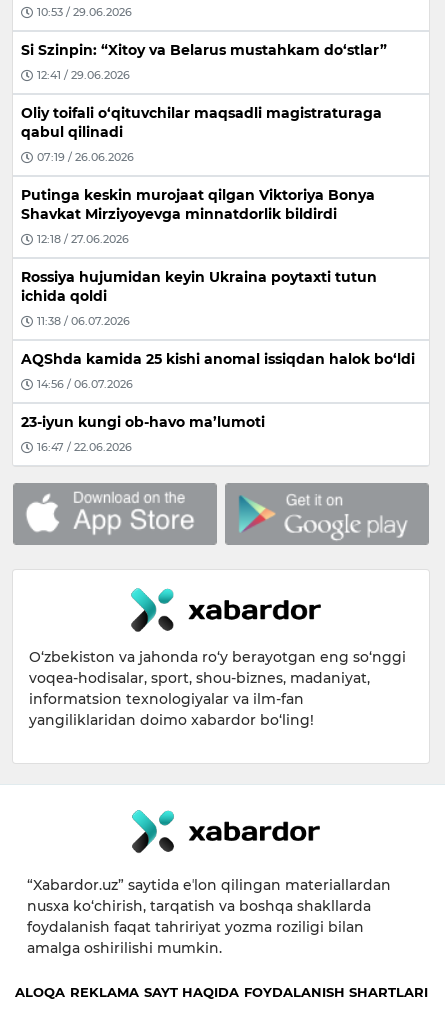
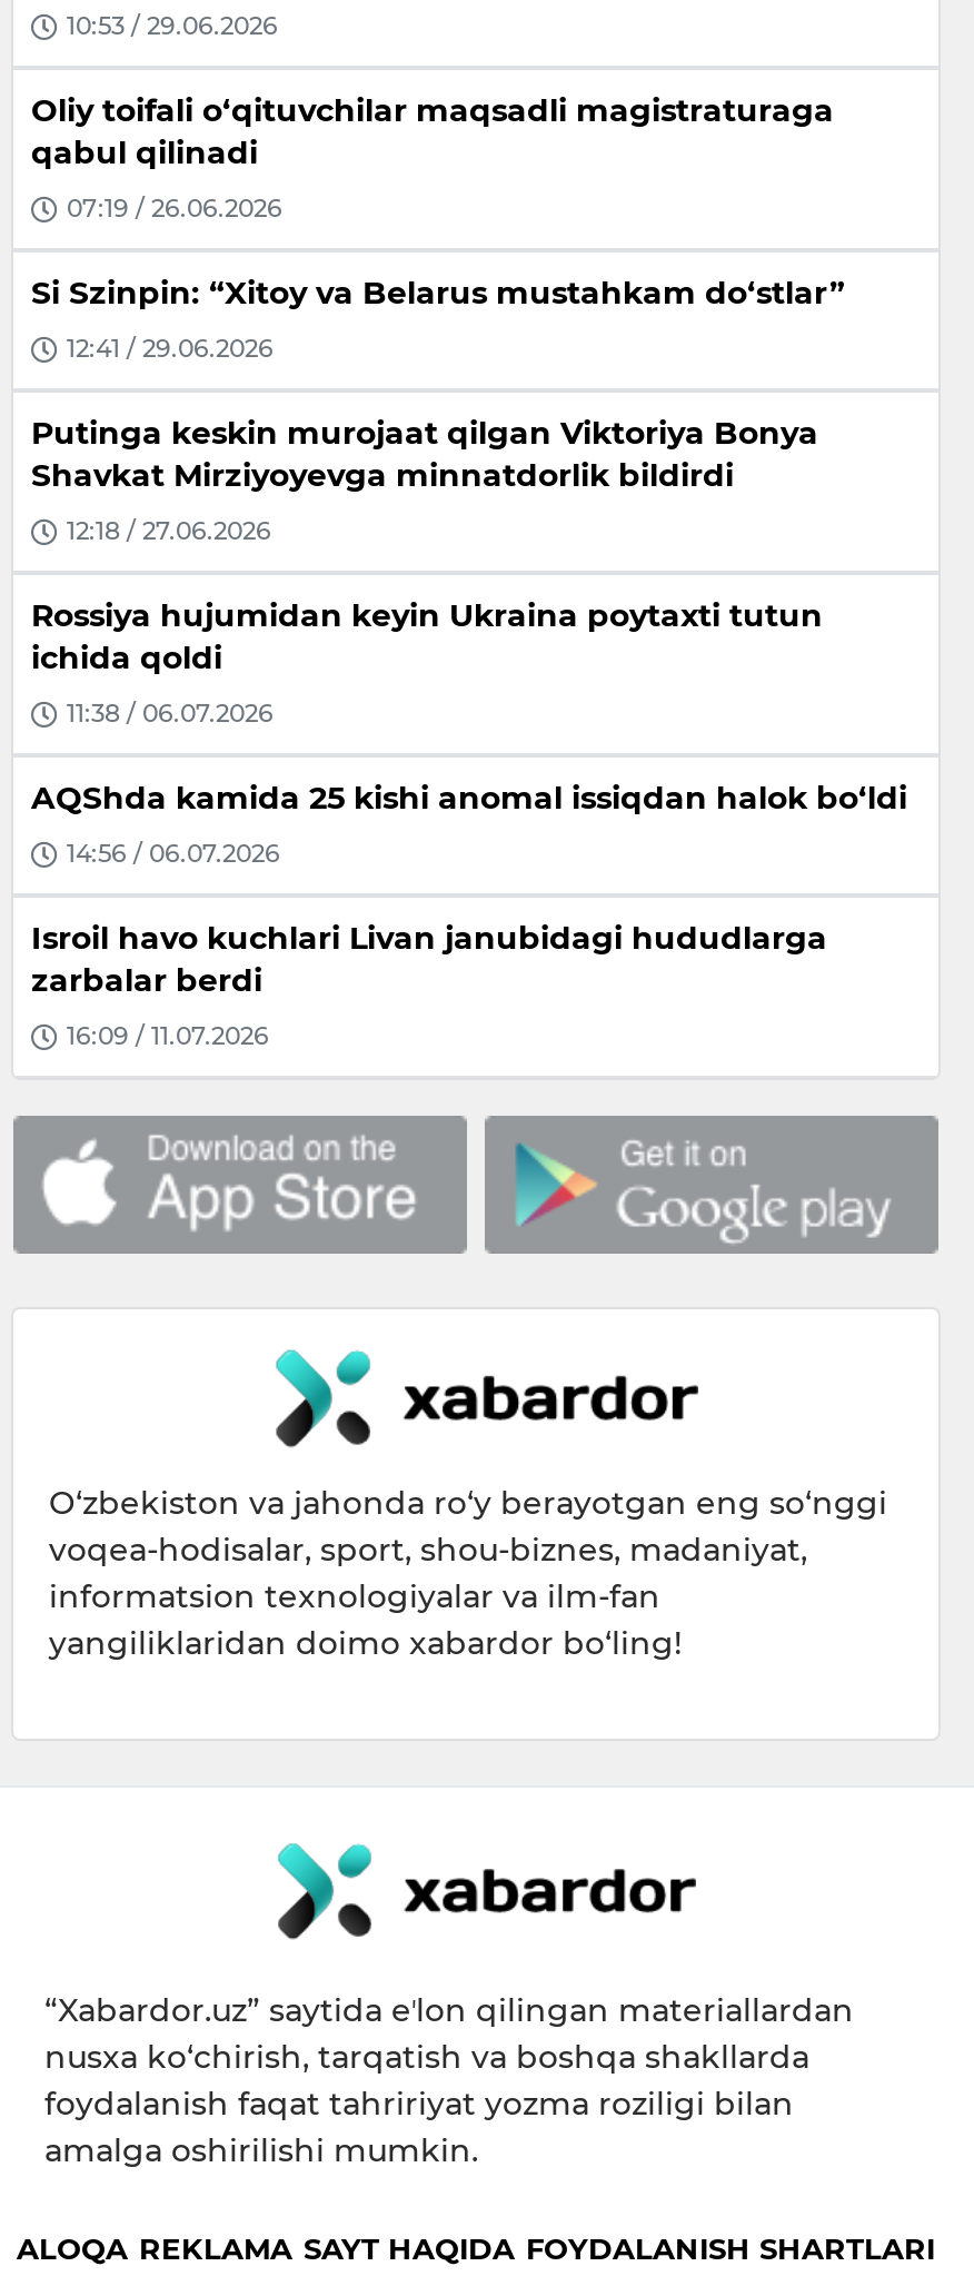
moved [21,40,387,82] -> [31,271,845,364]: Si Szinpin: “Xitoy va Belarus mustahkam do‘stlar” | 12:41 / 29.06.2026
moved [21,103,382,164] -> [31,89,834,224]: Oliy toifali o‘qituvchilar maqsadli magistraturaga | qabul qilinadi | 07:19 / 26.06.2026
[21,412,265,430] 23-iyun kungi ob-havo ma’lumoti -> [31,917,827,999] Isroil havo kuchlari Livan janubidagi hududlarga | zarbalar berdi
[37,440,132,454] 16:47 / 22.06.2026 -> [67,1020,269,1051] 16:09 / 11.07.2026

